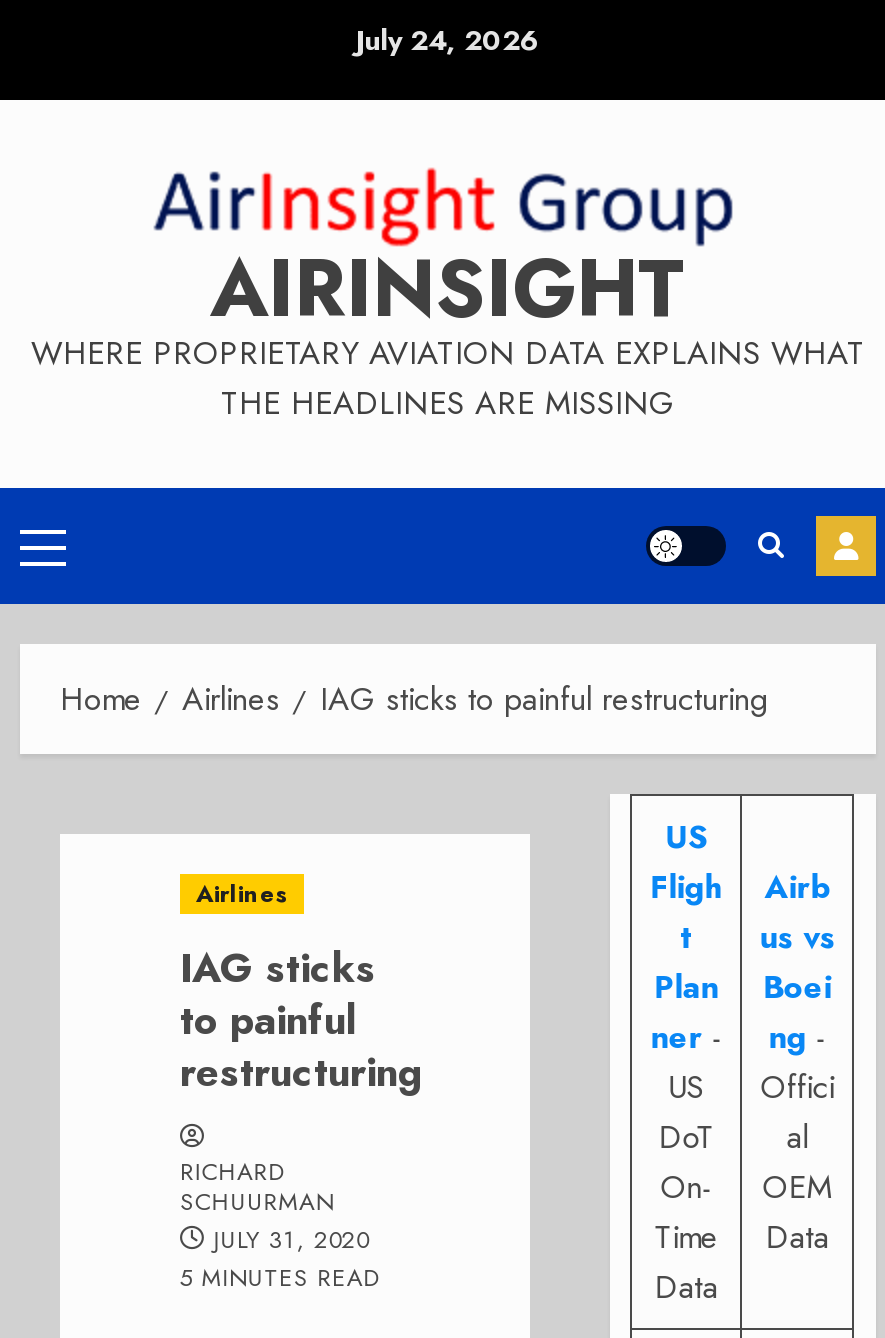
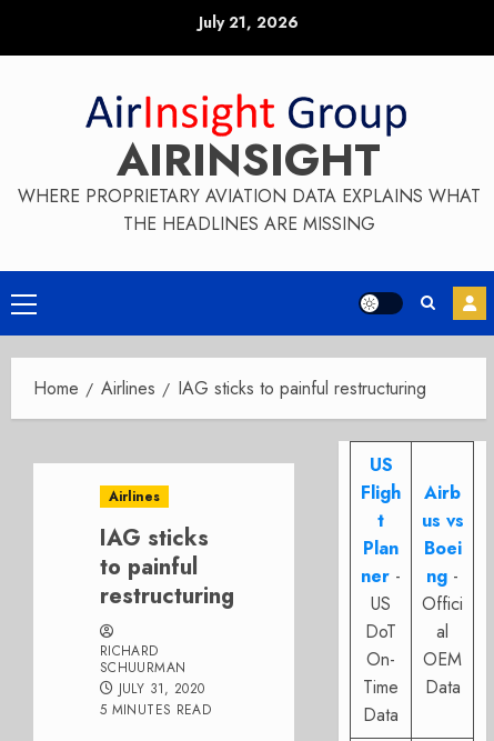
[356,20,540,60] July 24, 2026 -> [199,11,299,33] July 21, 2026

